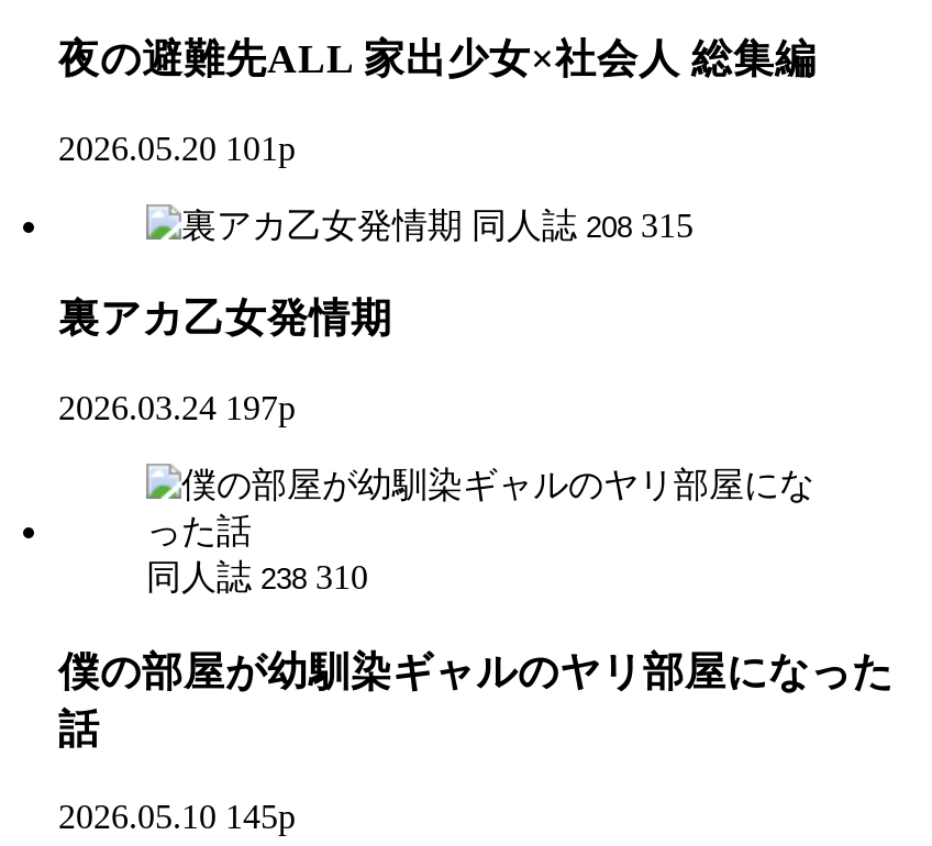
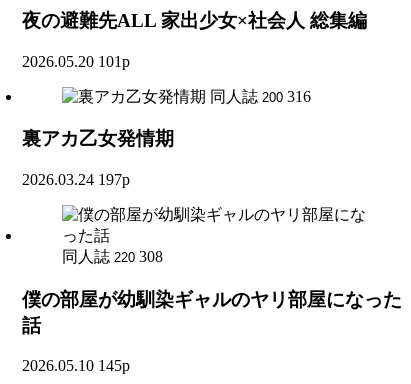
[471,205,694,243] 同人誌 208 315 -> [210,87,311,104] 同人誌 200 316
[146,558,368,595] 同人誌 238 310 -> [62,248,163,265] 同人誌 220 308

